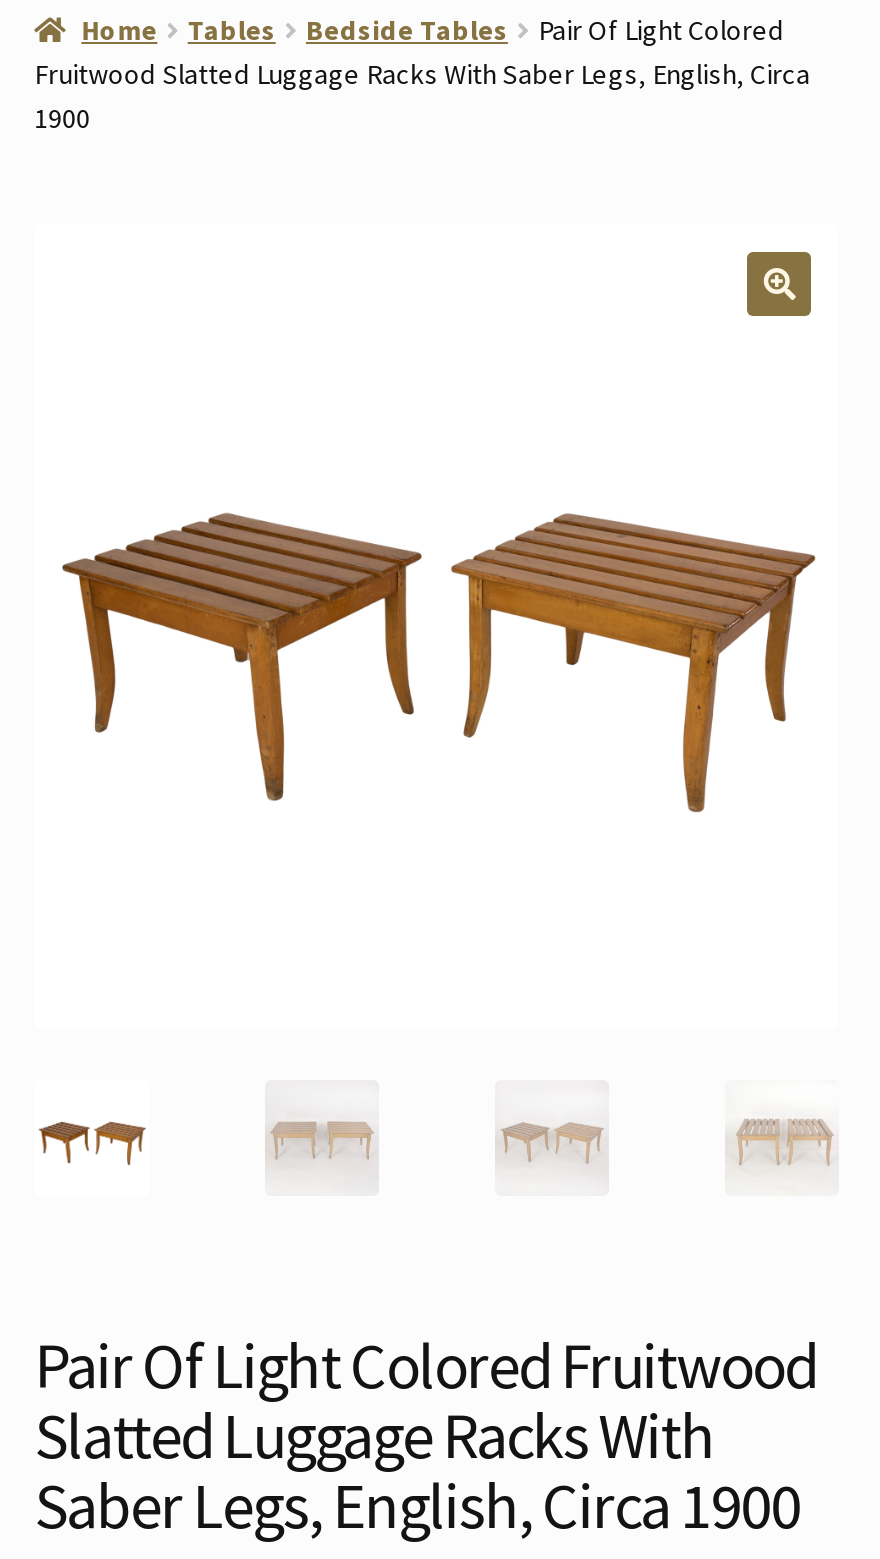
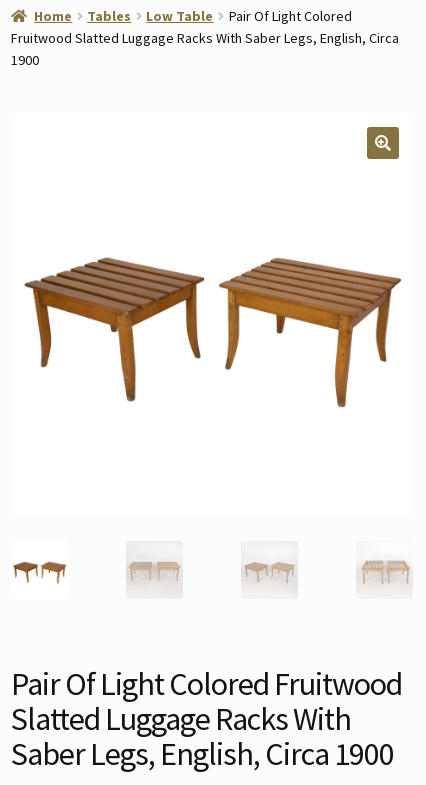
[306,12,508,48] Bedside Tables -> [146,7,213,25] Low Table

